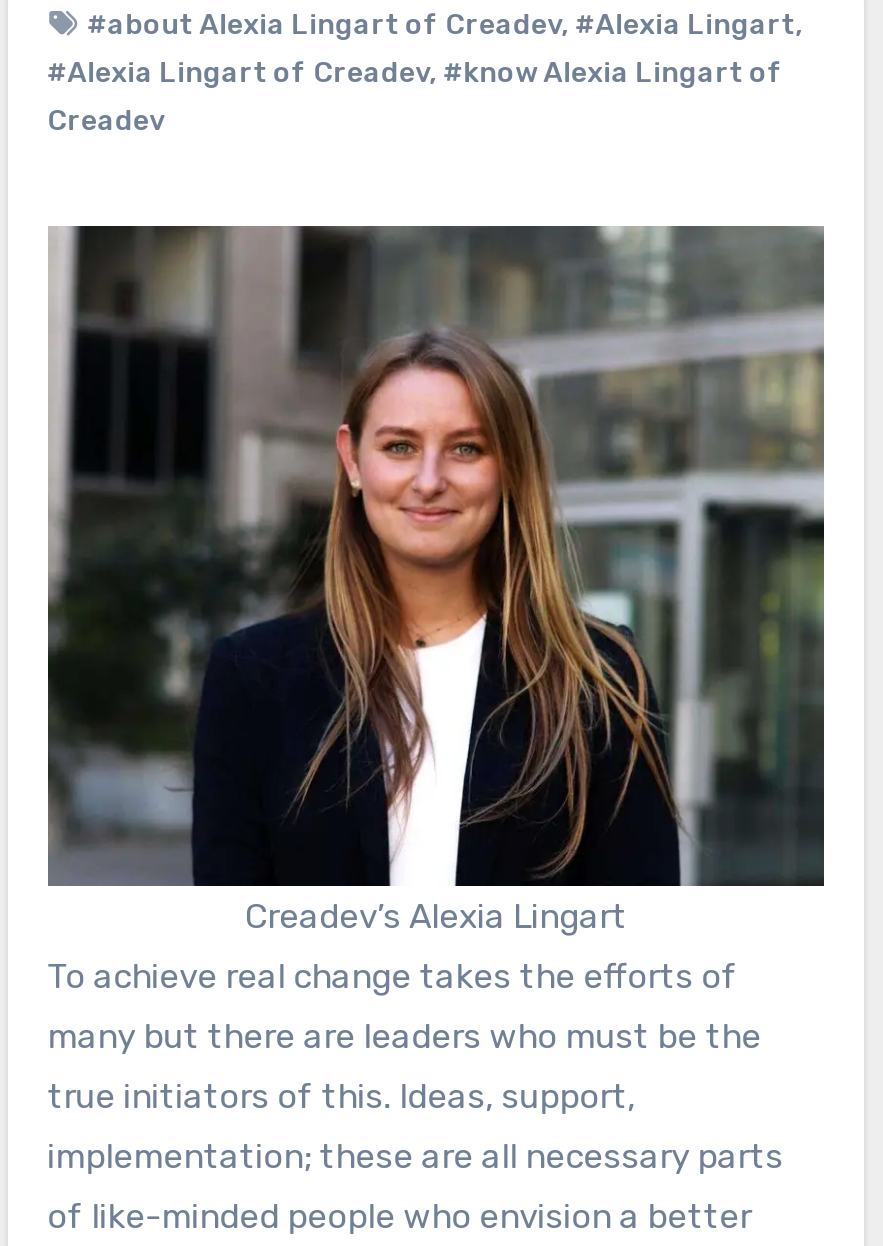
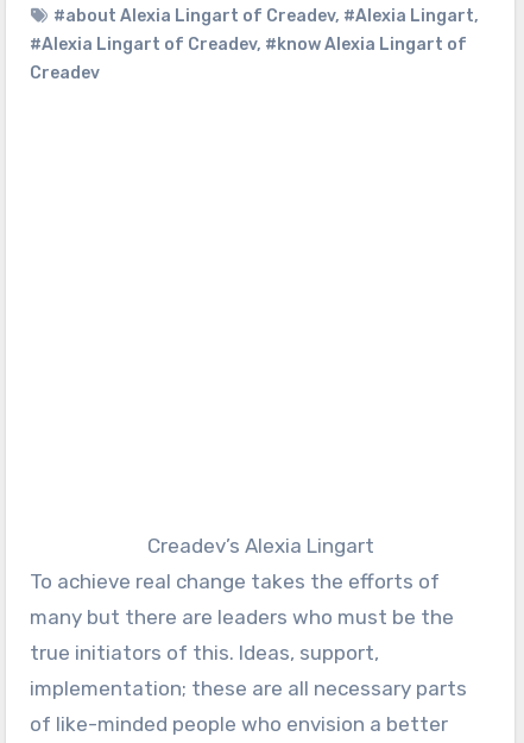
[46,224,826,888] [image] -> none

